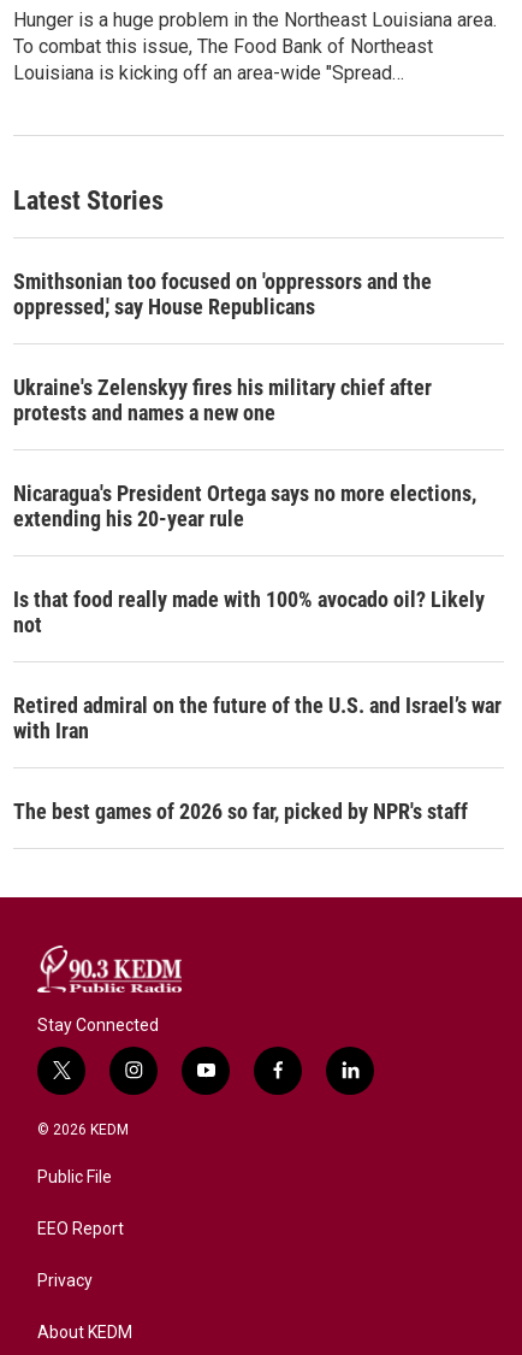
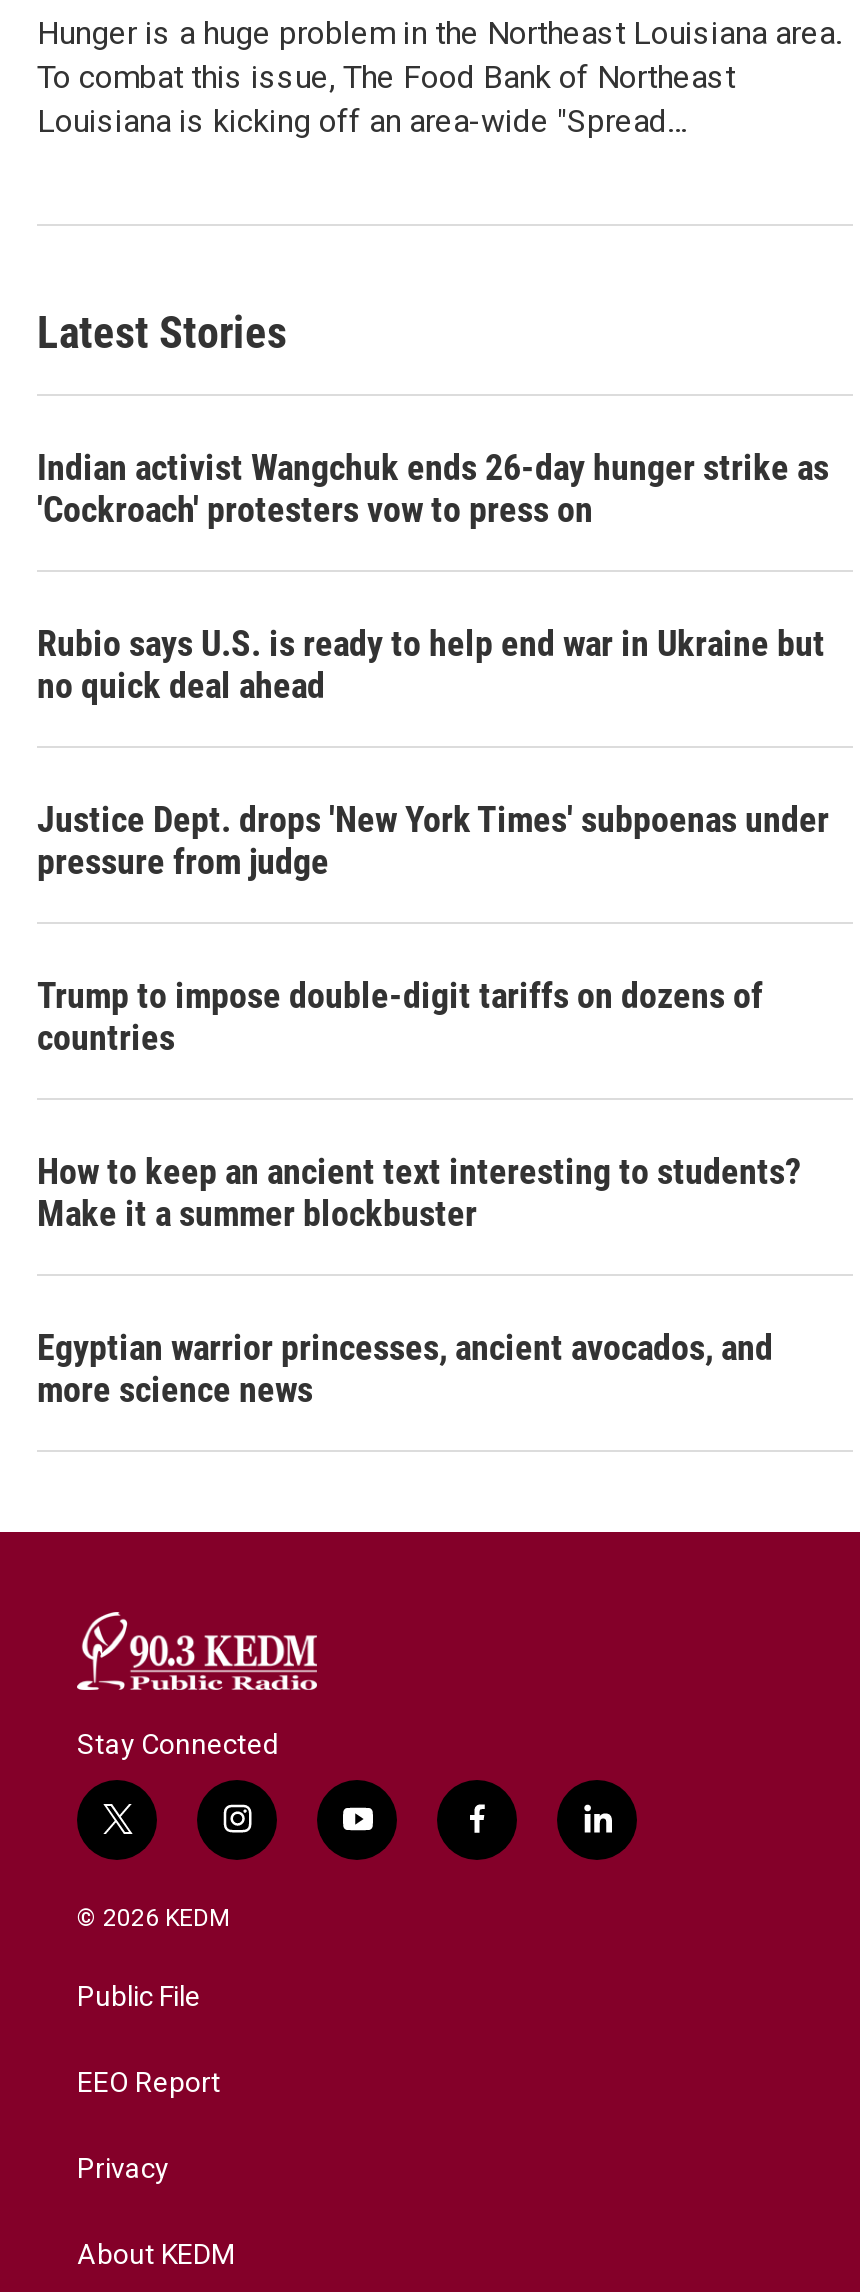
[13,269,432,320] Smithsonian too focused on 'oppressors and the | oppressed,' say House Republicans -> [37,447,829,531] Indian activist Wangchuk ends 26-day hunger strike as | 'Cockroach' protesters vow to press on
[13,375,432,426] Ukraine's Zelenskyy fires his military chief after | protests and names a new one -> [37,623,825,707] Rubio says U.S. is ready to help end war in Ukraine but | no quick deal ahead
[13,481,476,532] Nicaragua's President Ortega says no more elections, | extending his 20-year rule -> [37,799,829,883] Justice Dept. drops 'New York Times' subpoenas under | pressure from judge
[13,587,485,638] Is that food really made with 100% avocado oil? Likely | not -> [37,975,763,1059] Trump to impose double-digit tariffs on dozens of | countries
[13,693,502,744] Retired admiral on the future of the U.S. and Israel’s war | with Iran -> [37,1151,801,1235] How to keep an ancient text interesting to students? | Make it a summer blockbuster
[13,799,468,824] The best games of 2026 so far, picked by NPR's staff -> [37,1327,773,1411] Egyptian warrior princesses, ancient avocados, and | more science news

